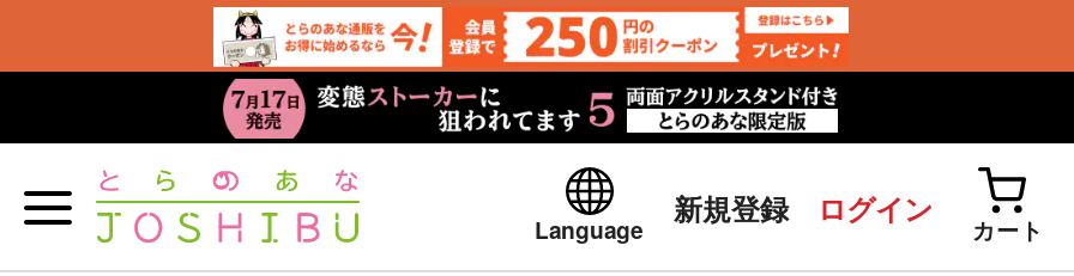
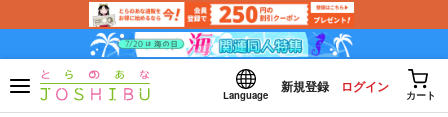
[7,69,1067,146] [image] -> [3,28,445,60] [image]

